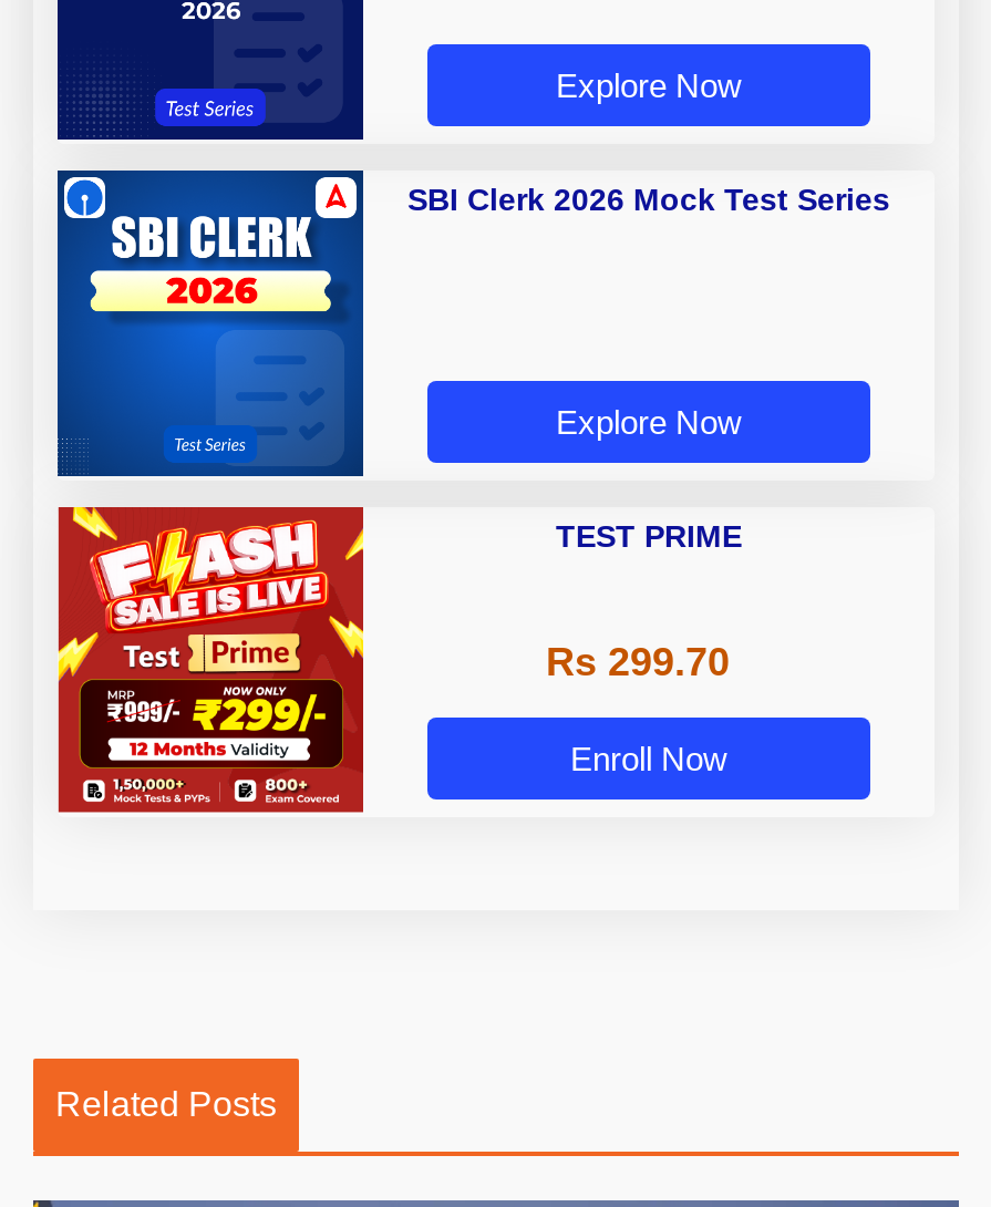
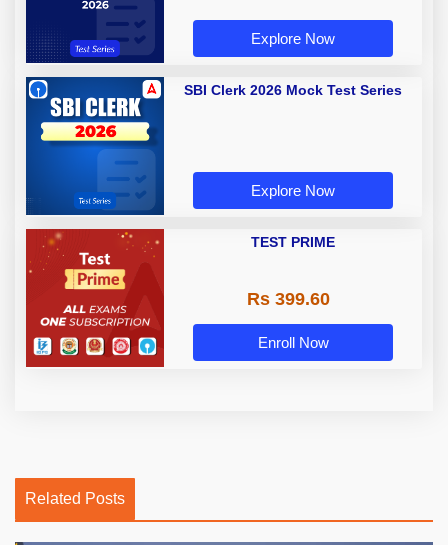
[55,505,365,806] [image] -> [25,228,165,362] [image]
[546,640,730,685] Rs 299.70 -> [246,289,329,309] Rs 399.60

